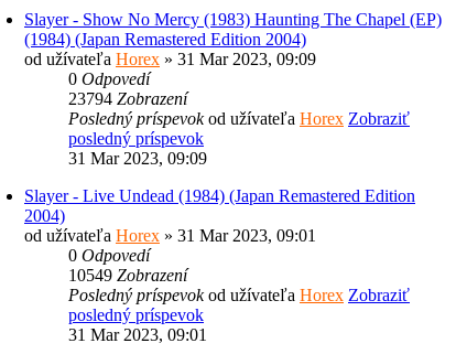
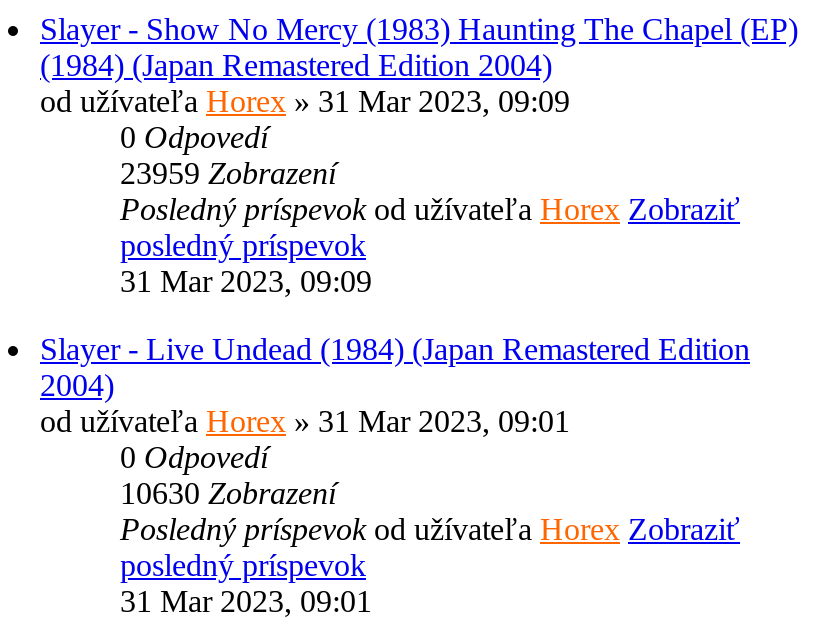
[68,89,187,108] 23794 Zobrazení -> [120,156,336,190] 23959 Zobrazení
[68,266,187,285] 10549 Zobrazení -> [120,476,336,510] 10630 Zobrazení

